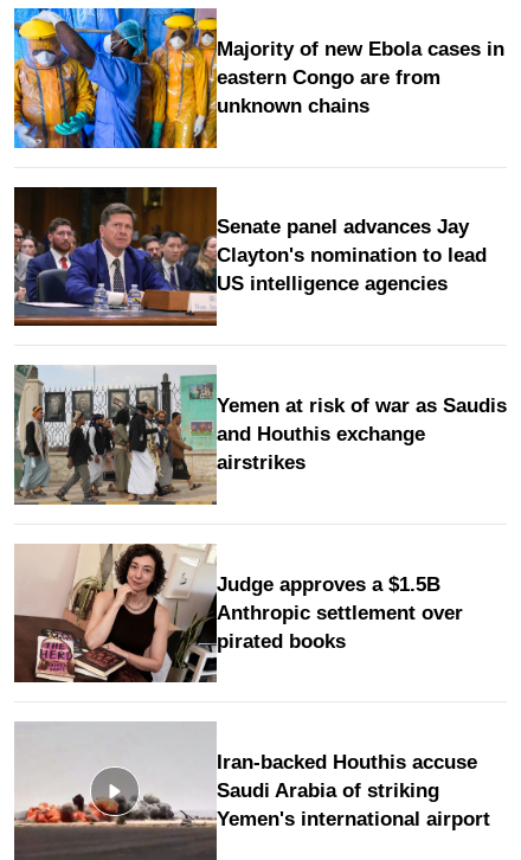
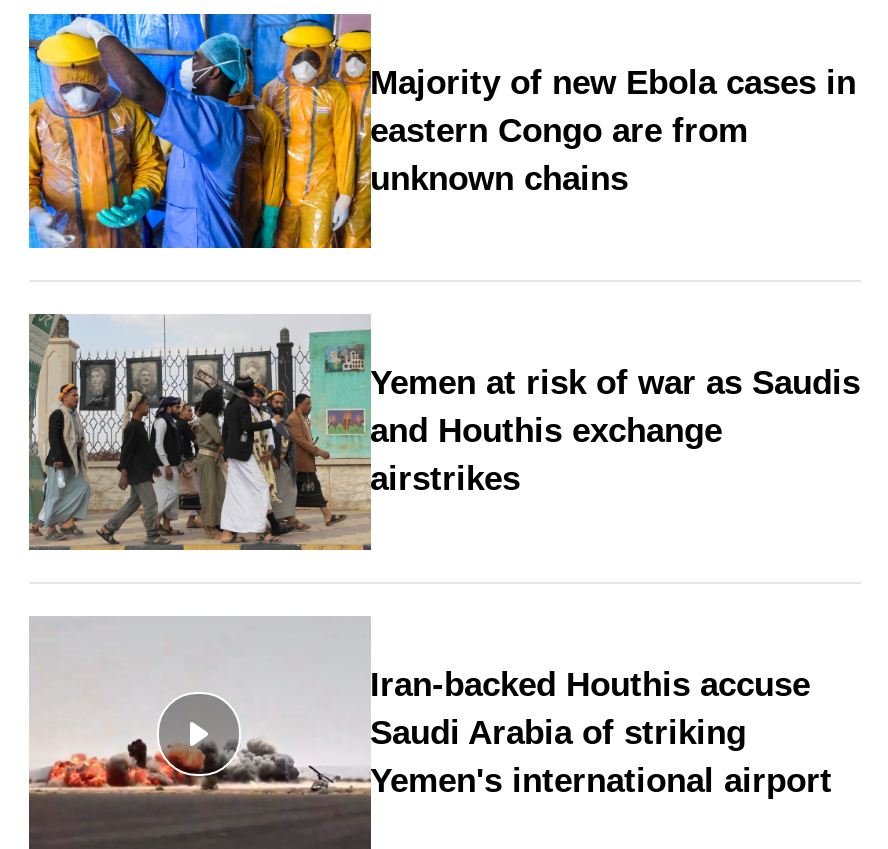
[13,186,486,327] [image] | Senate panel advances Jay | Clayton's nomination to lead | US intelligence agencies -> none
[14,543,462,683] [image] | Judge approves a $1.5B | Anthropic settlement over | pirated books -> none

